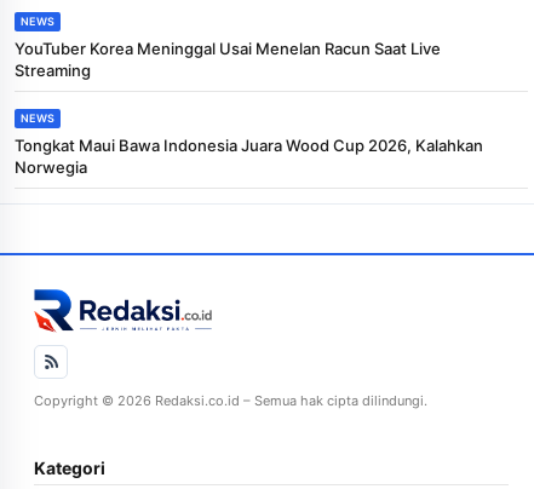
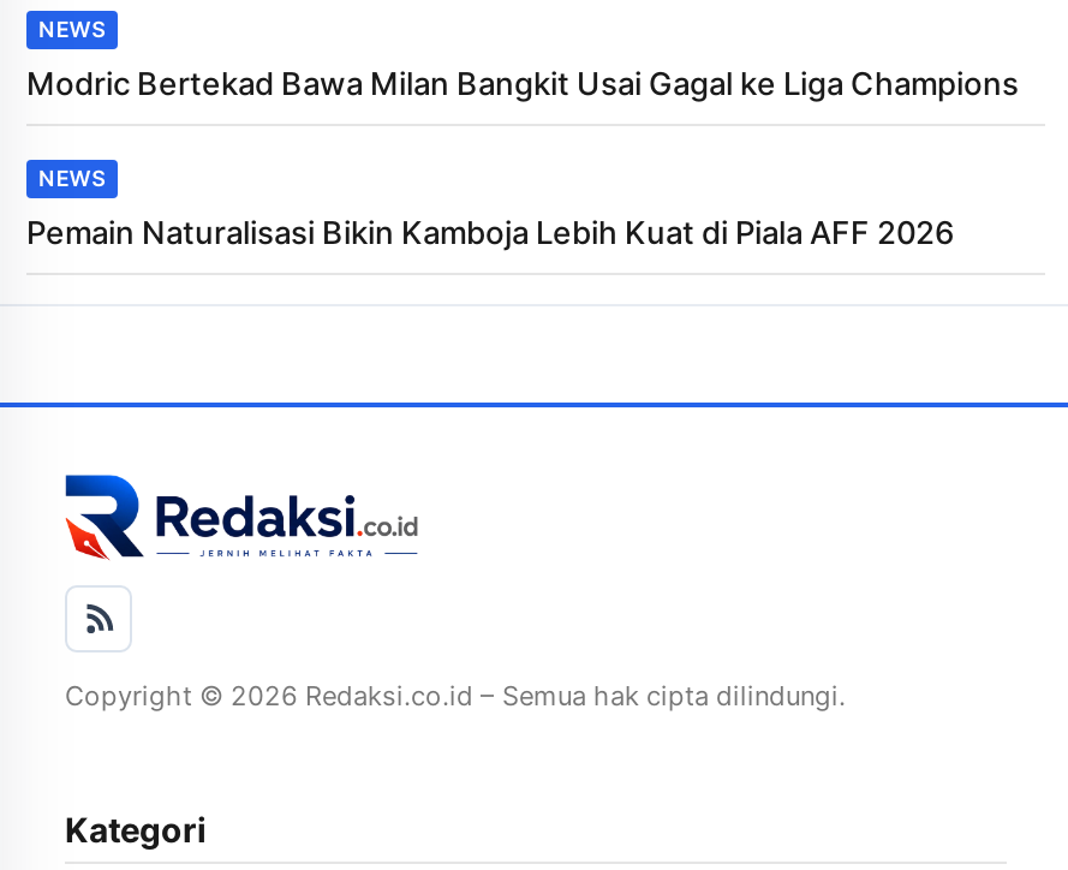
[15,38,441,80] YouTuber Korea Meninggal Usai Menelan Racun Saat Live | Streaming -> [26,63,1019,101] Modric Bertekad Bawa Milan Bangkit Usai Gagal ke Liga Champions
[15,135,483,176] Tongkat Maui Bawa Indonesia Juara Wood Cup 2026, Kalahkan | Norwegia -> [26,212,954,250] Pemain Naturalisasi Bikin Kamboja Lebih Kuat di Piala AFF 2026

